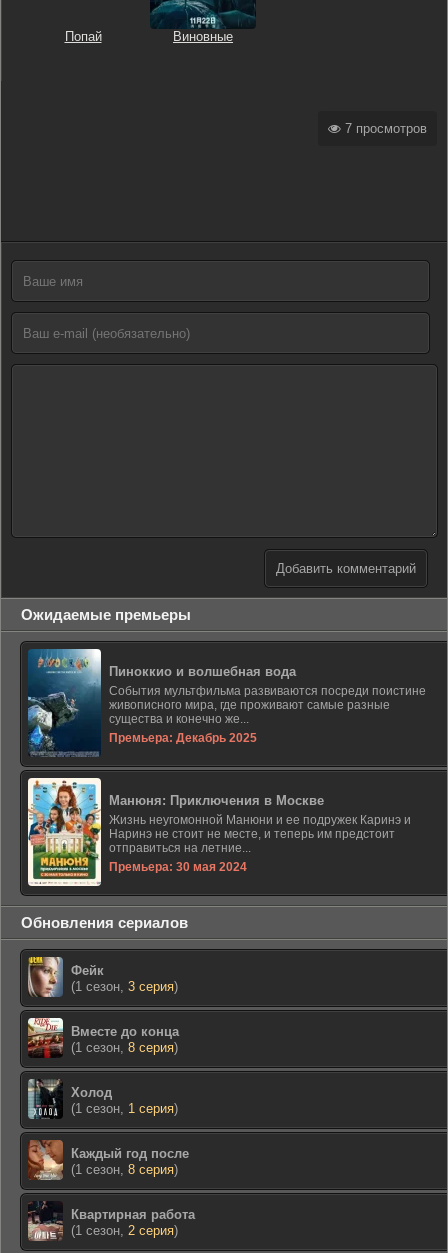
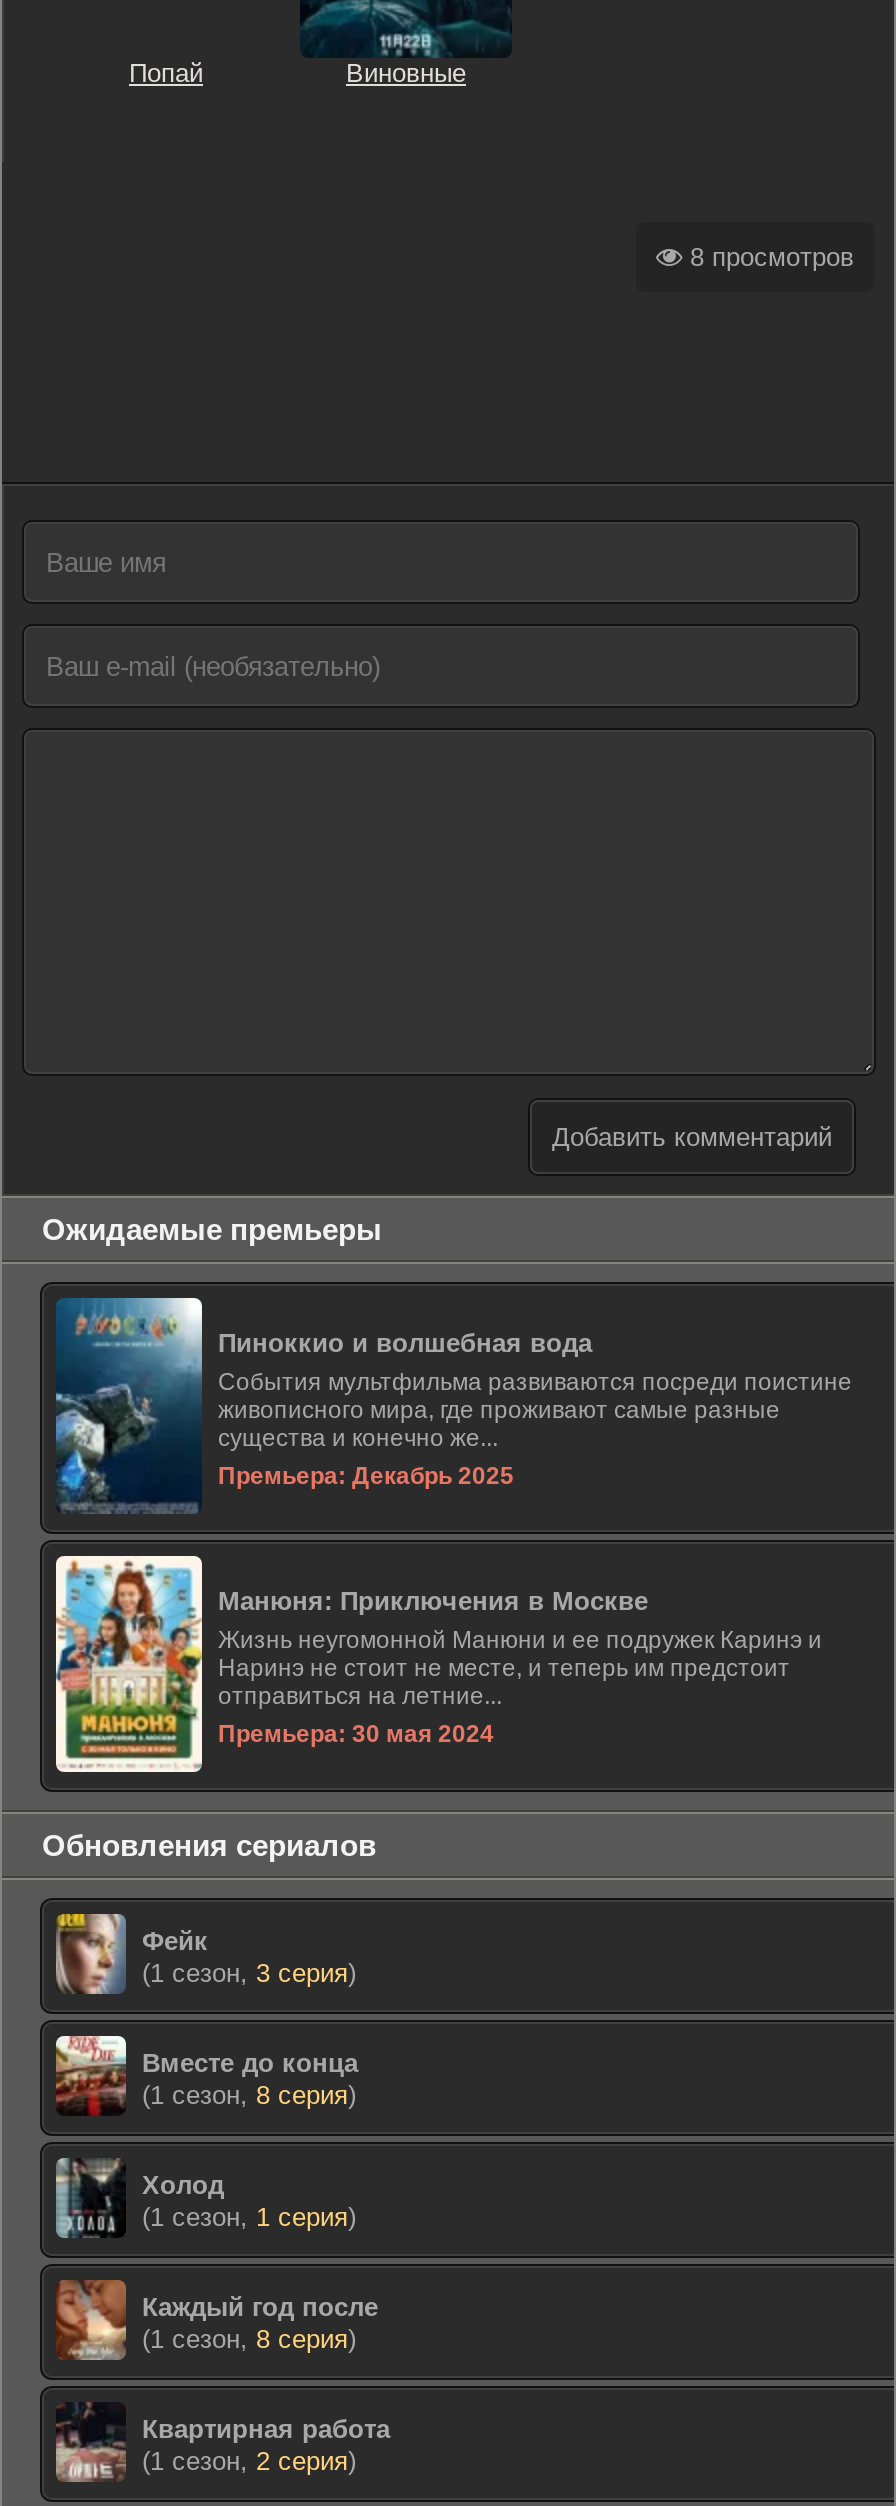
[341,121,427,136] 7 просмотров -> [682,242,854,272] 8 просмотров

